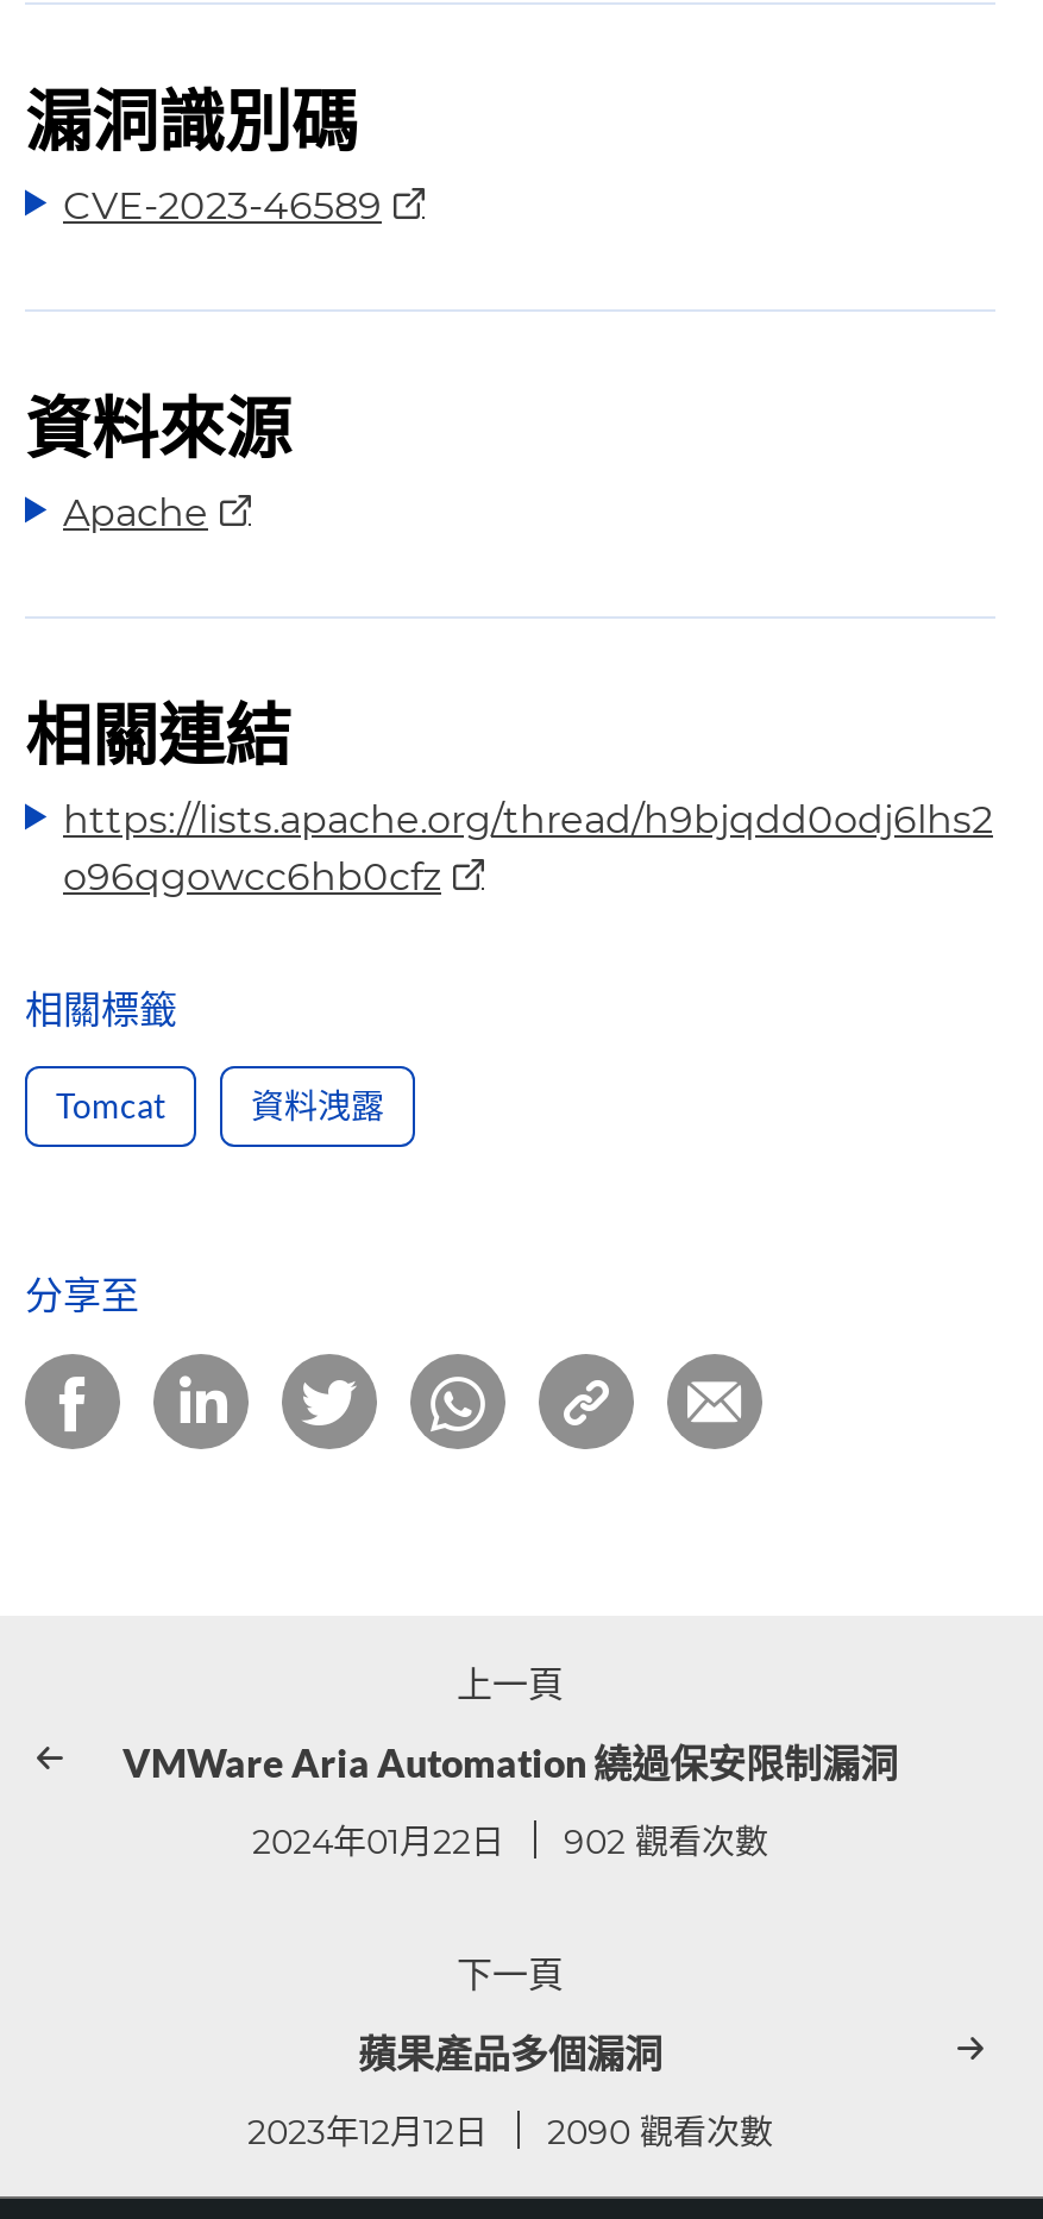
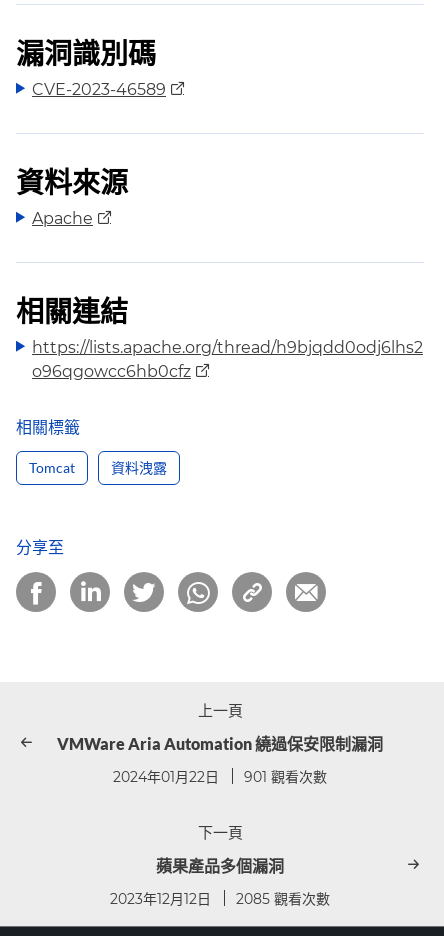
[252,1817,768,1862] 2024年01月22日 902 觀看次數 -> [113,767,327,786] 2024年01月22日 901 觀看次數
[247,2107,773,2153] 2023年12月12日 2090 觀看次數 -> [110,889,330,908] 2023年12月12日 2085 觀看次數

